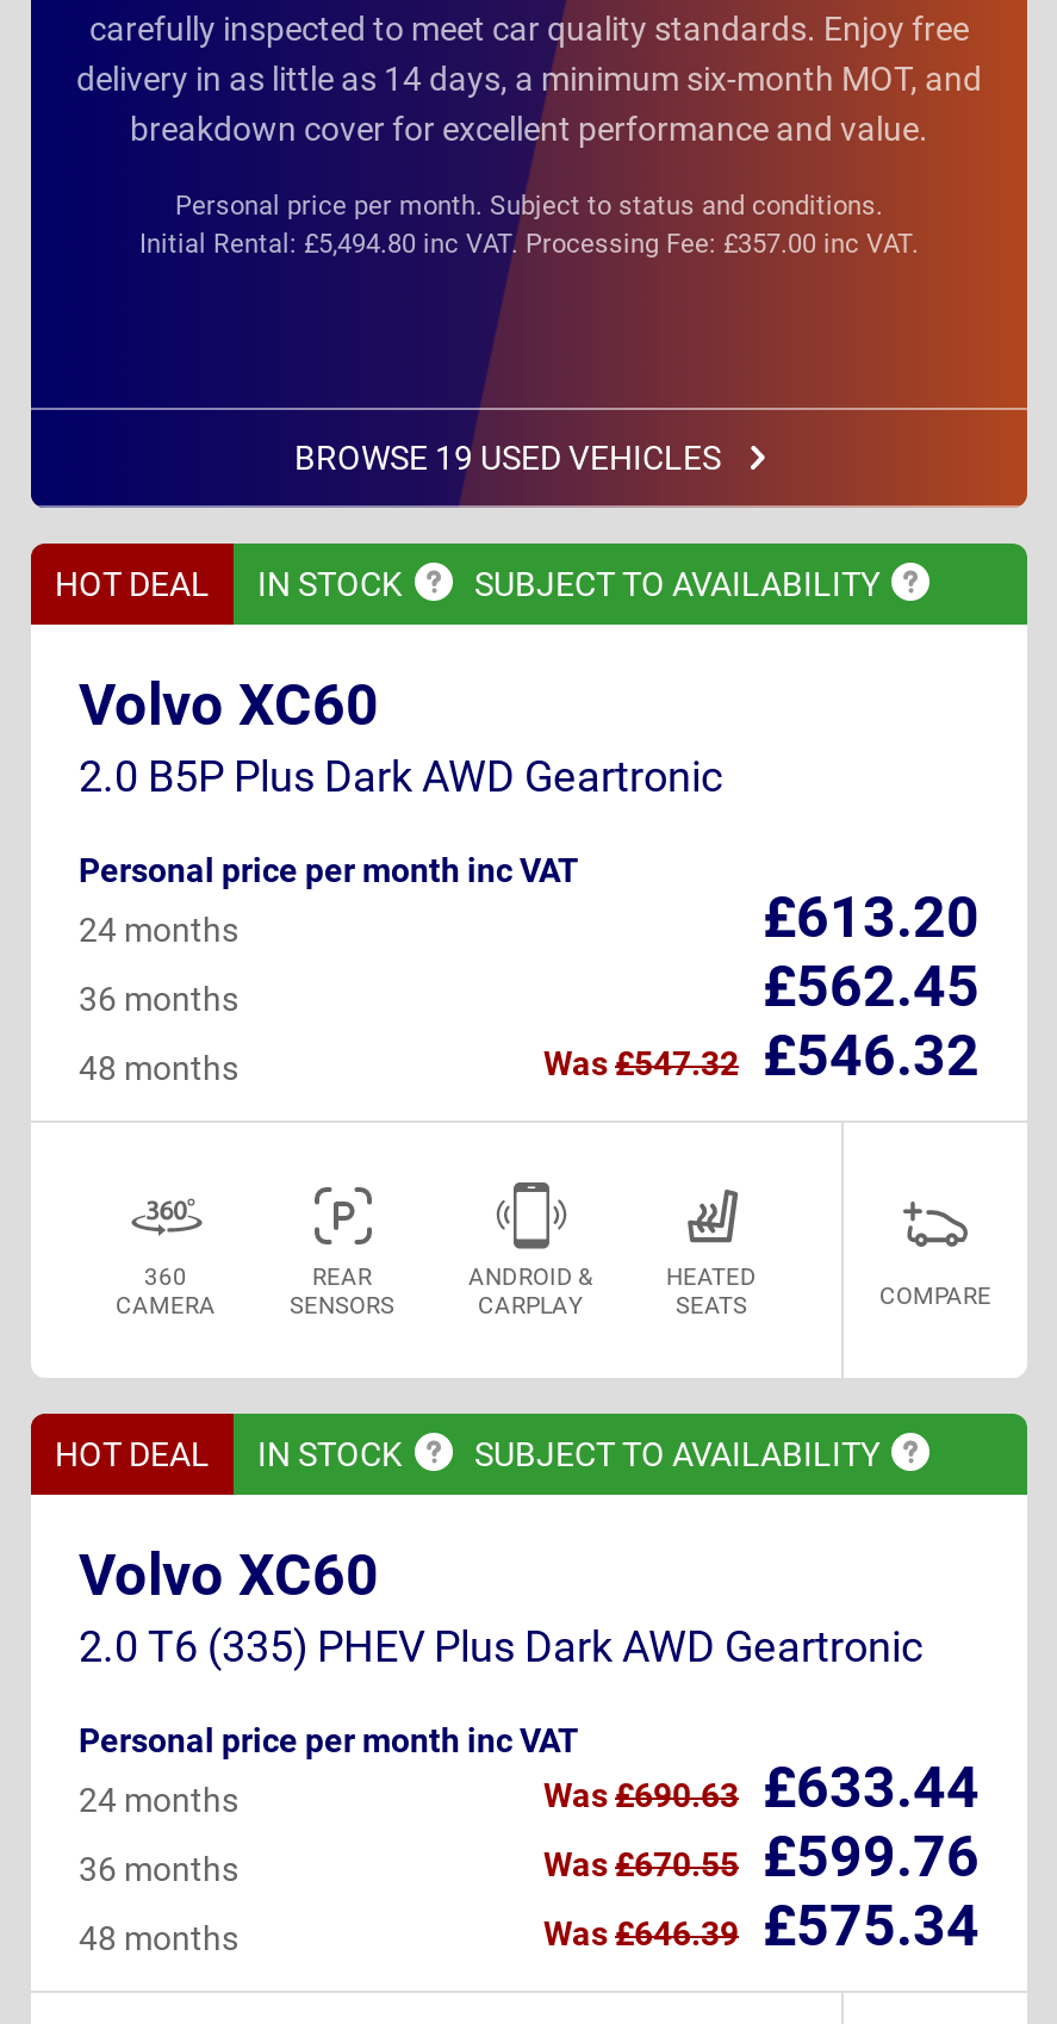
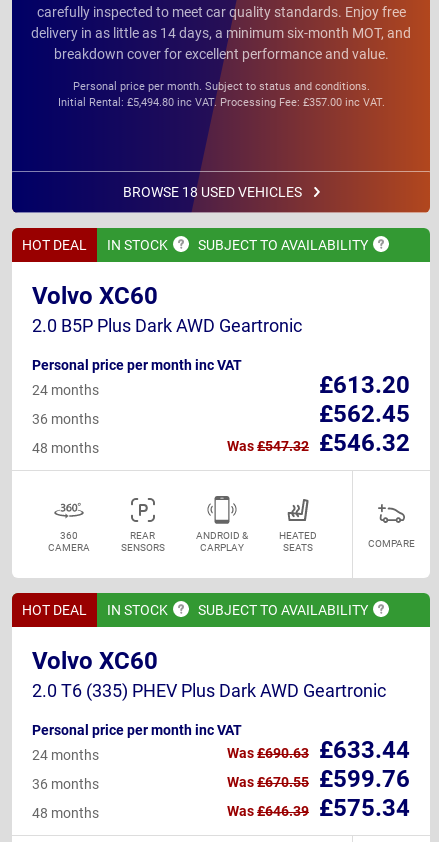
[294,437,721,476] BROWSE 19 USED VEHICLES -> [122,183,301,199] BROWSE 18 USED VEHICLES

